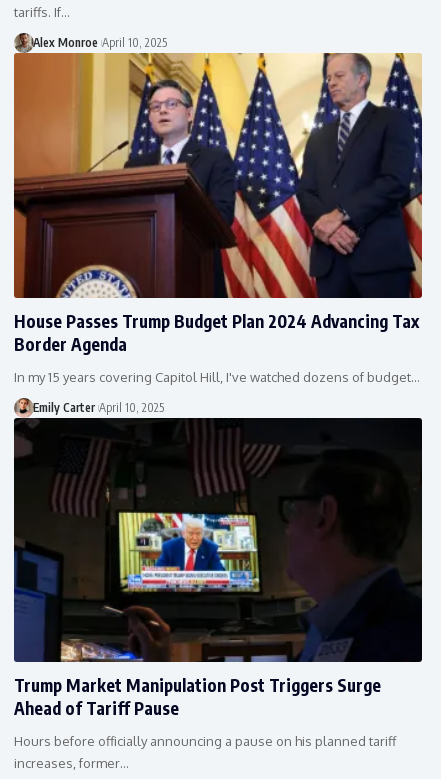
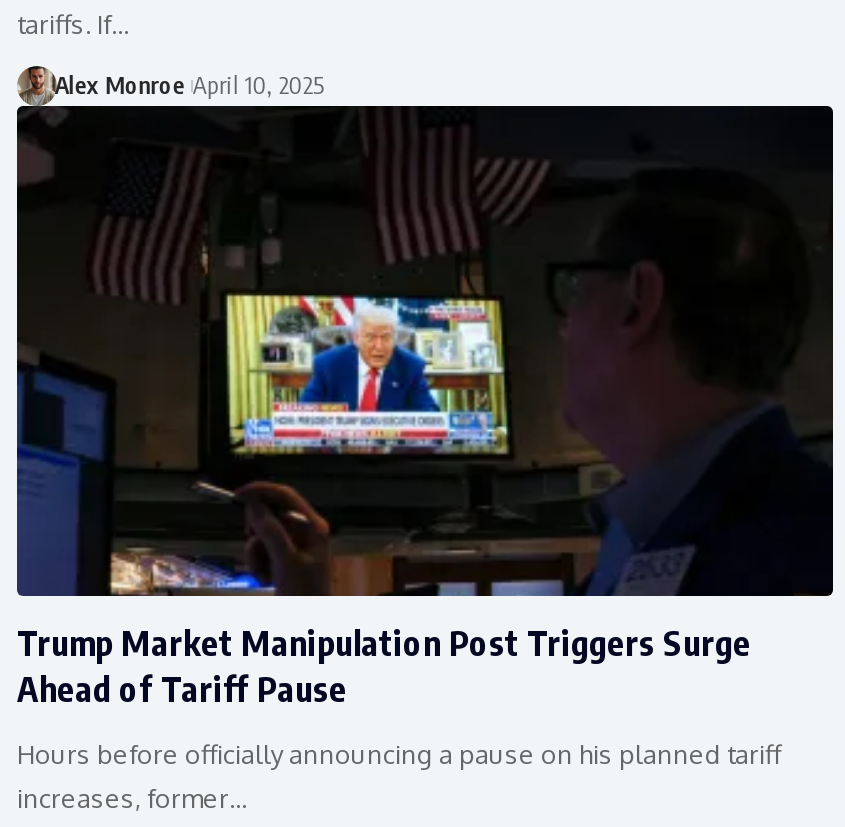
[13,52,423,415] [image] | House Passes Trump Budget Plan 2024 Advancing Tax | Border Agenda | In my 15 years covering Capitol Hill, I've watched dozens of budget… | Emily Carter April 10, 2025 -> none

